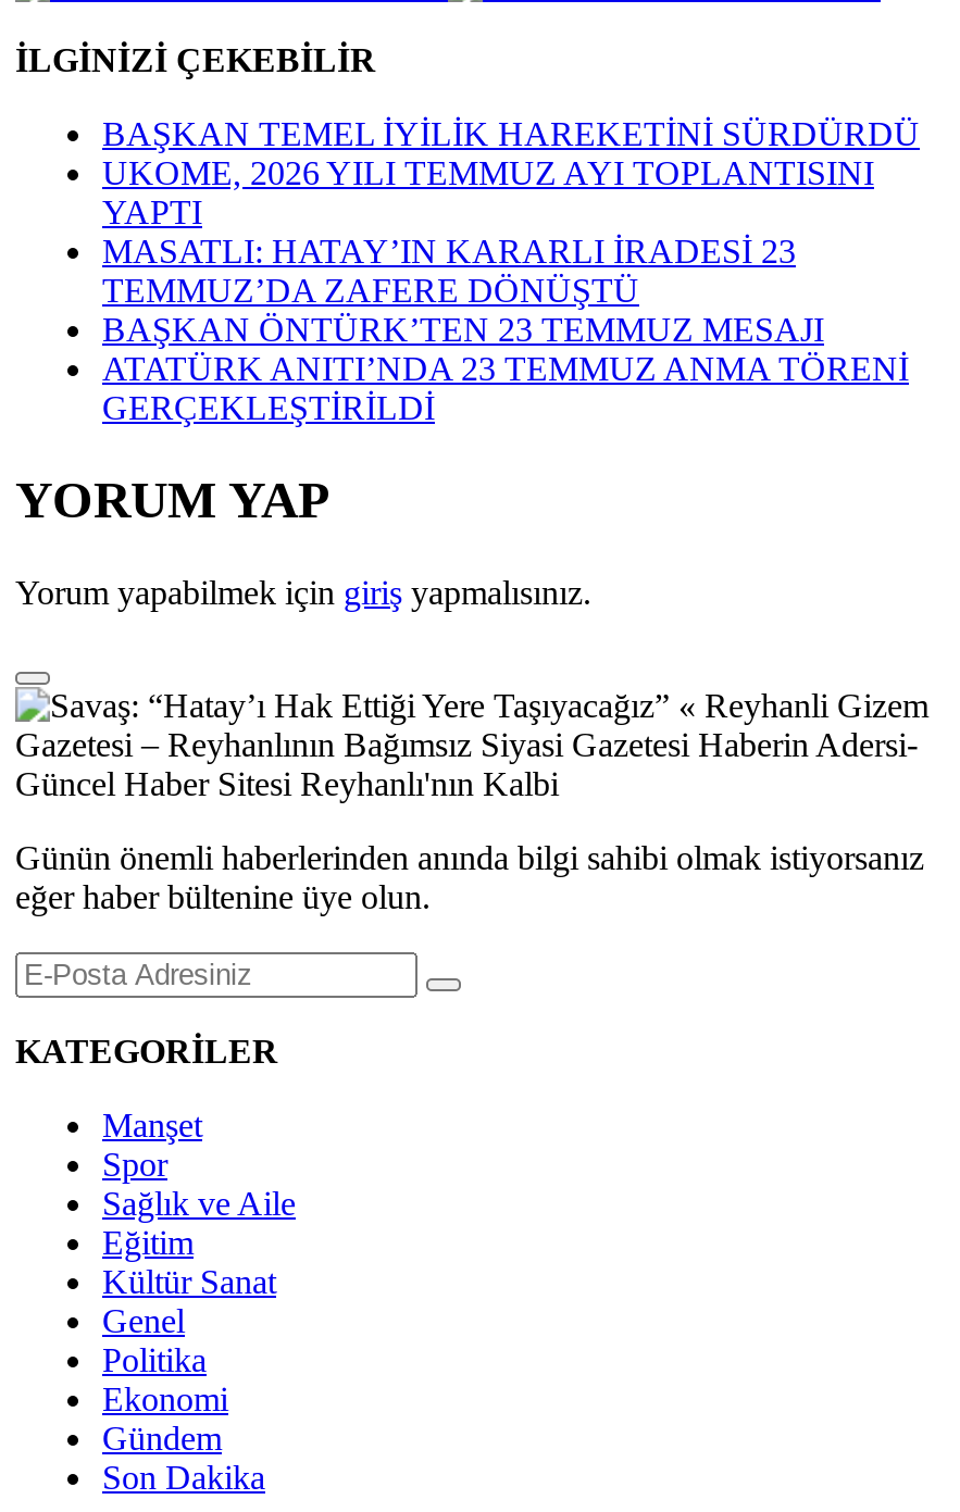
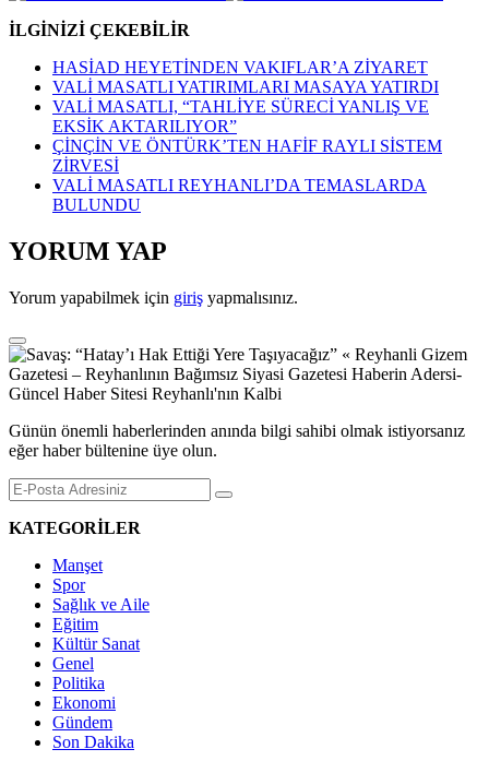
[102,115,920,426] BAŞKAN TEMEL İYİLİK HAREKETİNİ SÜRDÜRDÜ | UKOME, 2026 YILI TEMMUZ AYI TOPLANTISINI | YAPTI | MASATLI: HATAY’IN KARARLI İRADESİ 23 | TEMMUZ’DA ZAFERE DÖNÜŞTÜ | BAŞKAN ÖNTÜRK’TEN 23 TEMMUZ MESAJI | ATATÜRK ANITI’NDA 23 TEMMUZ ANMA TÖRENİ | GERÇEKLEŞTİRİLDİ -> [52,58,442,214] HASİAD HEYETİNDEN VAKIFLAR’A ZİYARET | VALİ MASATLI YATIRIMLARI MASAYA YATIRDI | VALİ MASATLI, “TAHLİYE SÜRECİ YANLIŞ VE | EKSİK AKTARILIYOR” | ÇİNÇİN VE ÖNTÜRK’TEN HAFİF RAYLI SİSTEM | ZİRVESİ | VALİ MASATLI REYHANLI’DA TEMASLARDA | BULUNDU

